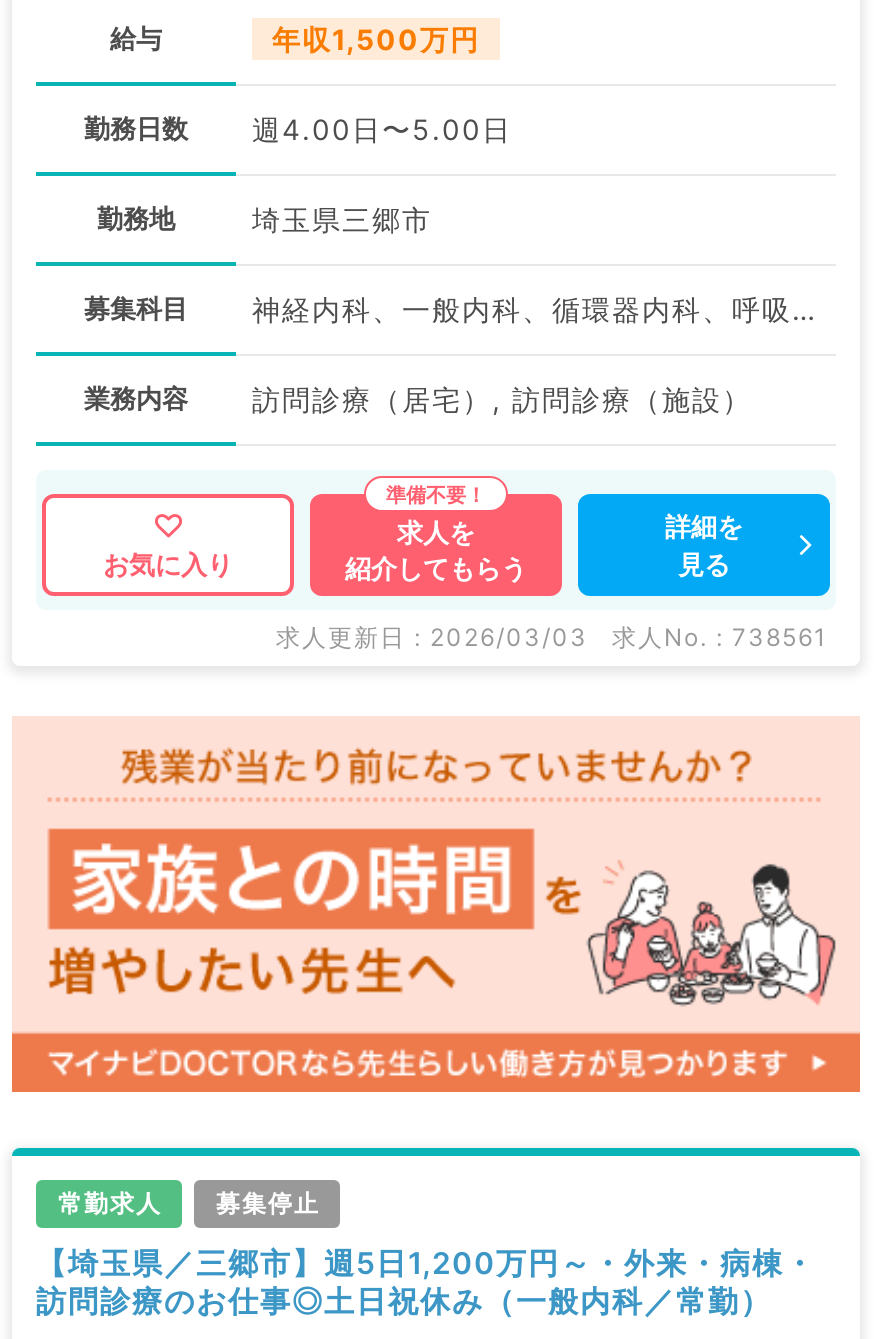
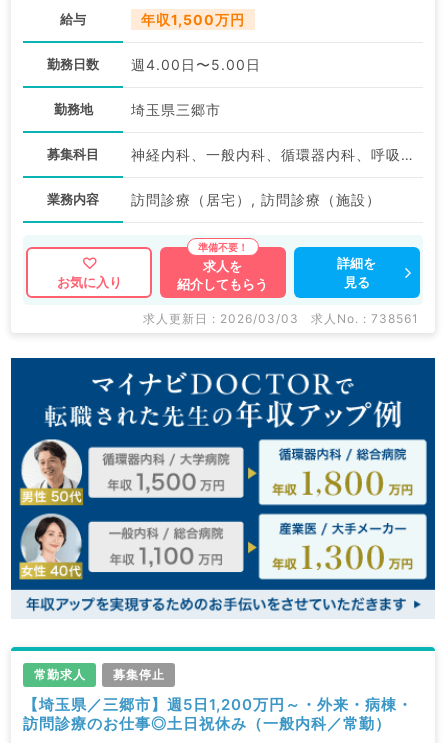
[10,716,862,1094] [image] -> [10,357,436,613] [image]

